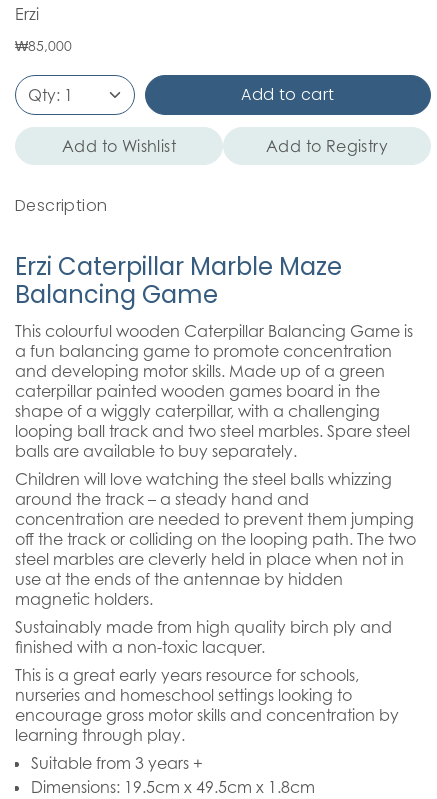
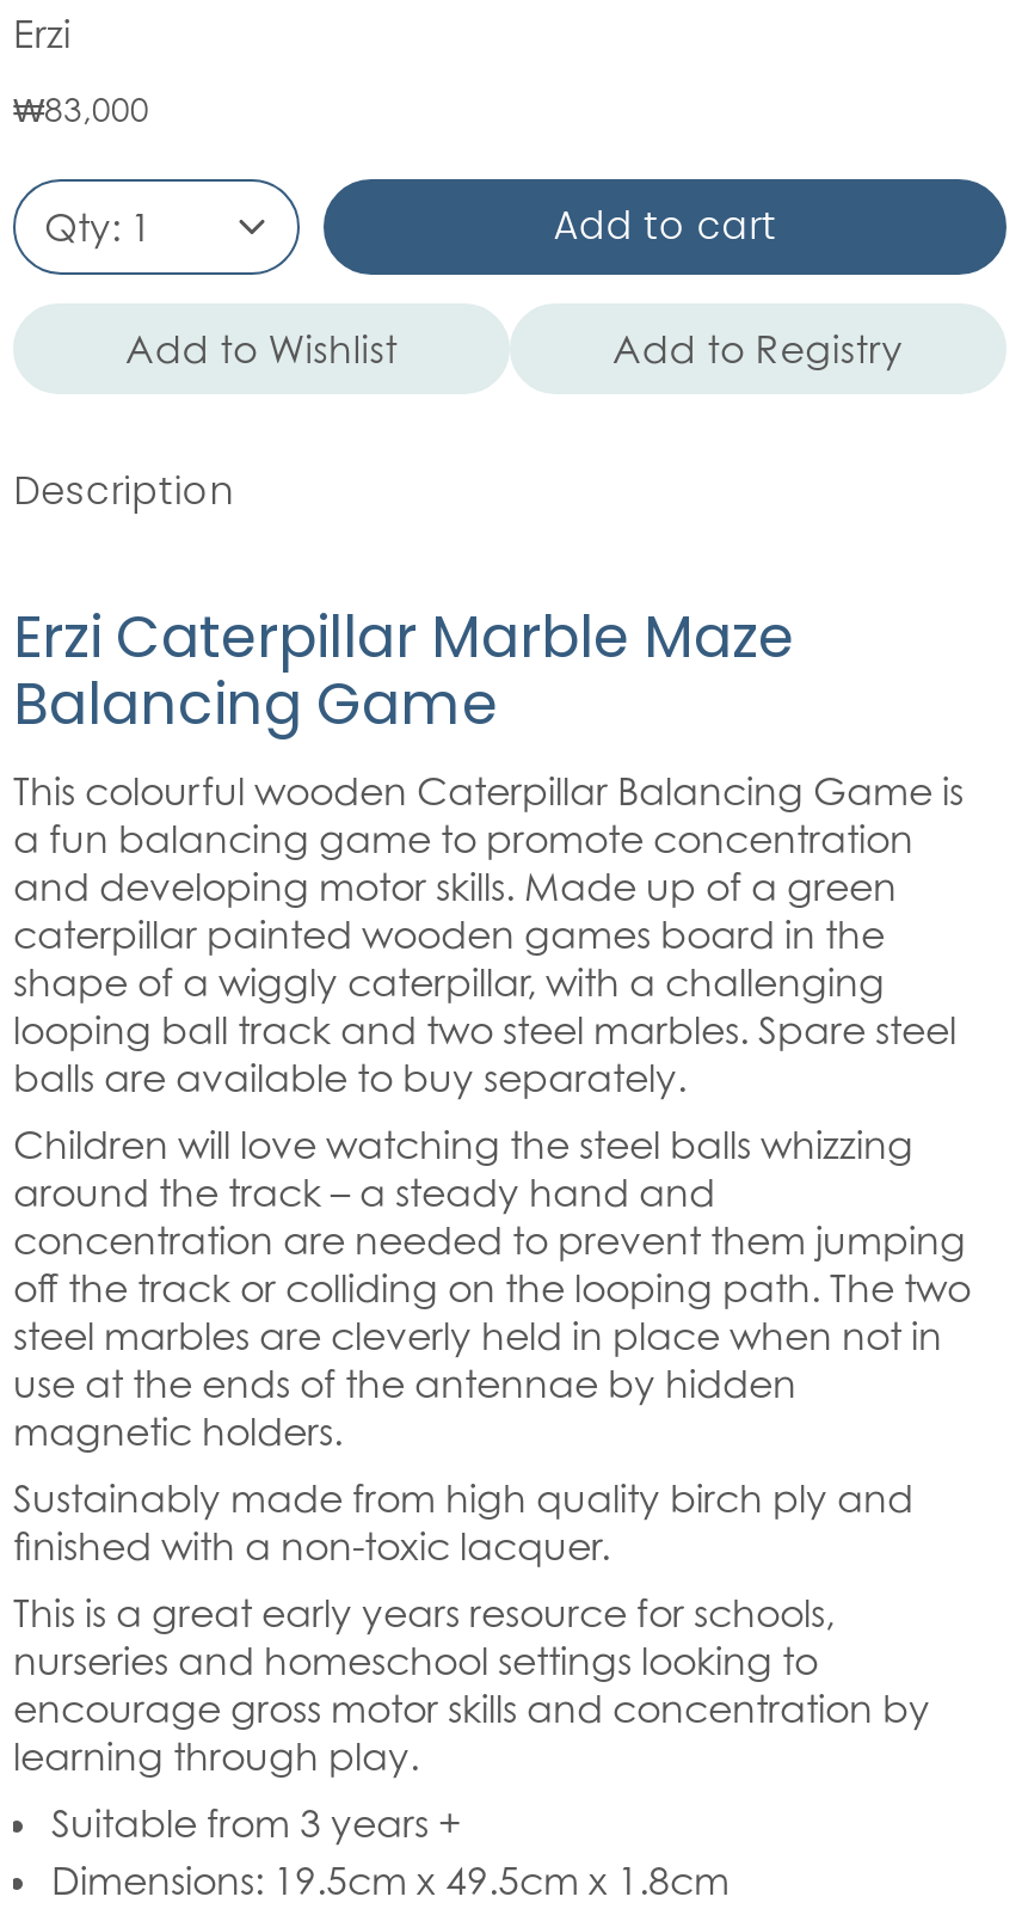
[15,37,72,54] ₩85,000 -> [13,87,149,128] ₩83,000

